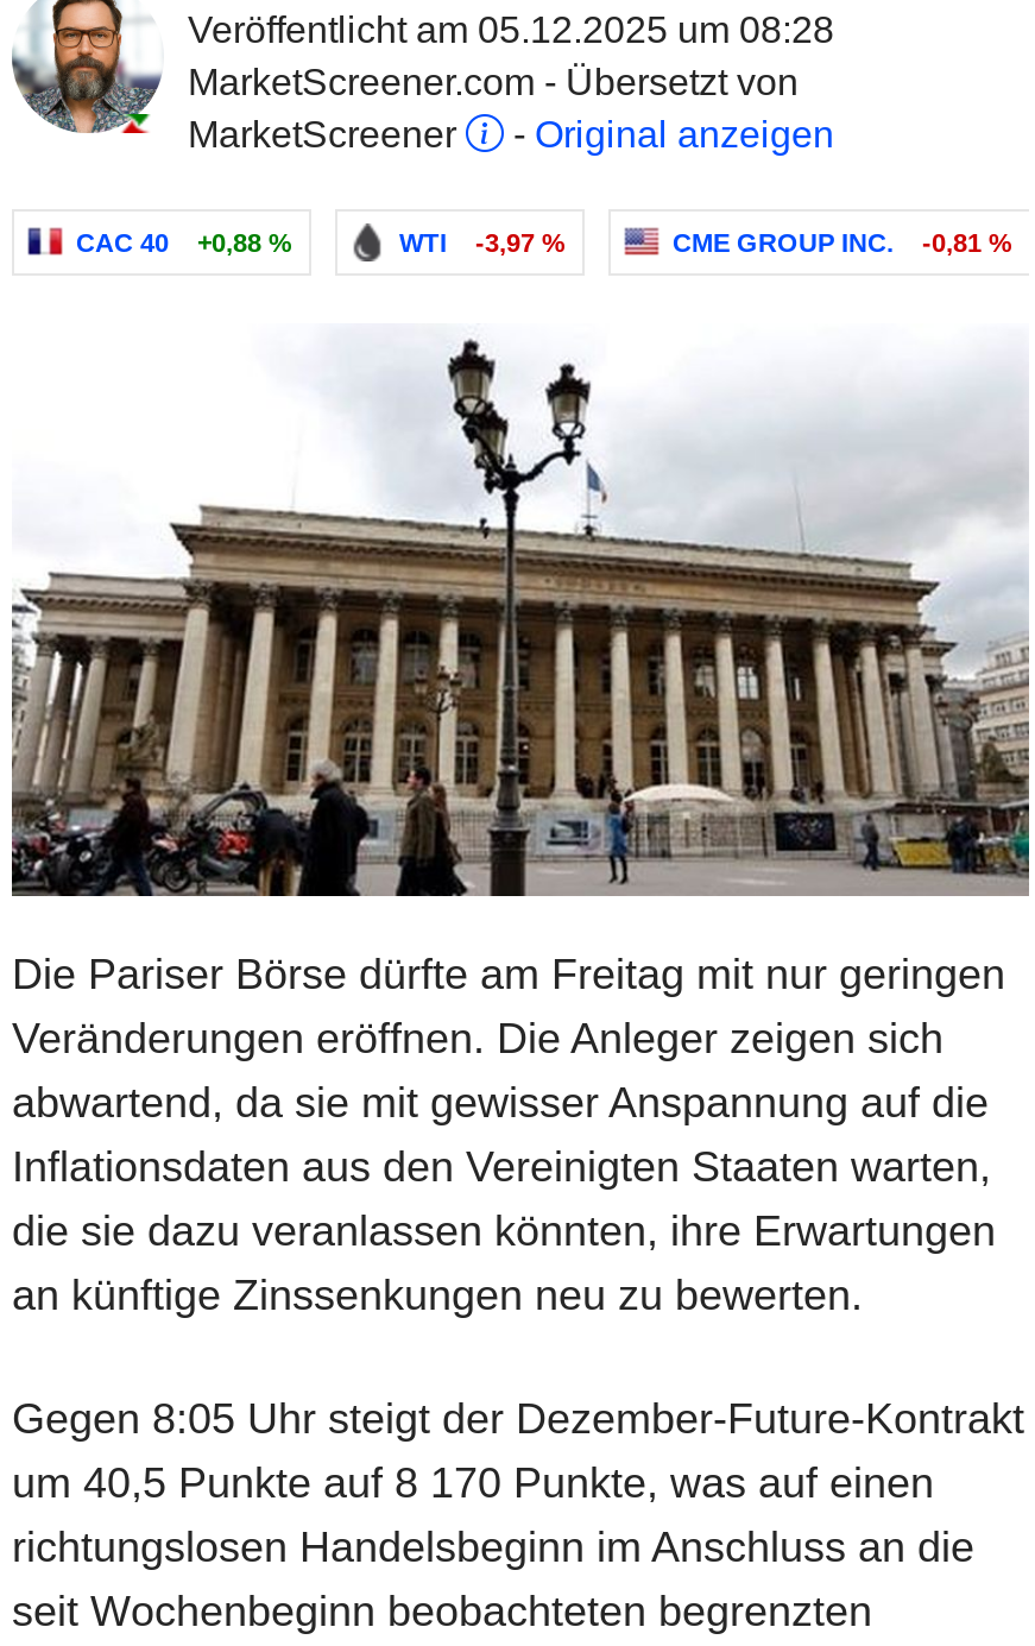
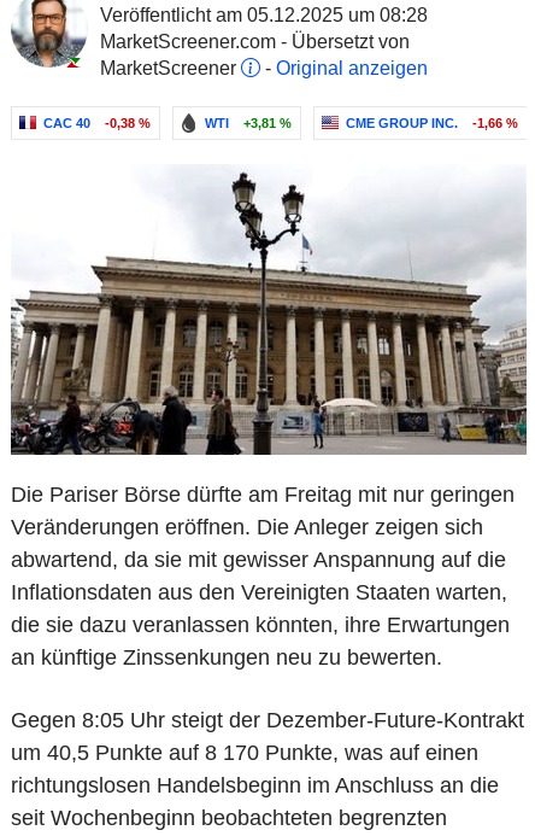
[76,228,292,257] CAC 40 +0,88 % -> [43,116,151,130] CAC 40 -0,38 %
[399,228,566,257] WTI -3,97 % -> [205,116,292,130] WTI +3,81 %
[673,228,1012,257] CME GROUP INC. -0,81 % -> [346,116,518,130] CME GROUP INC. -1,66 %

